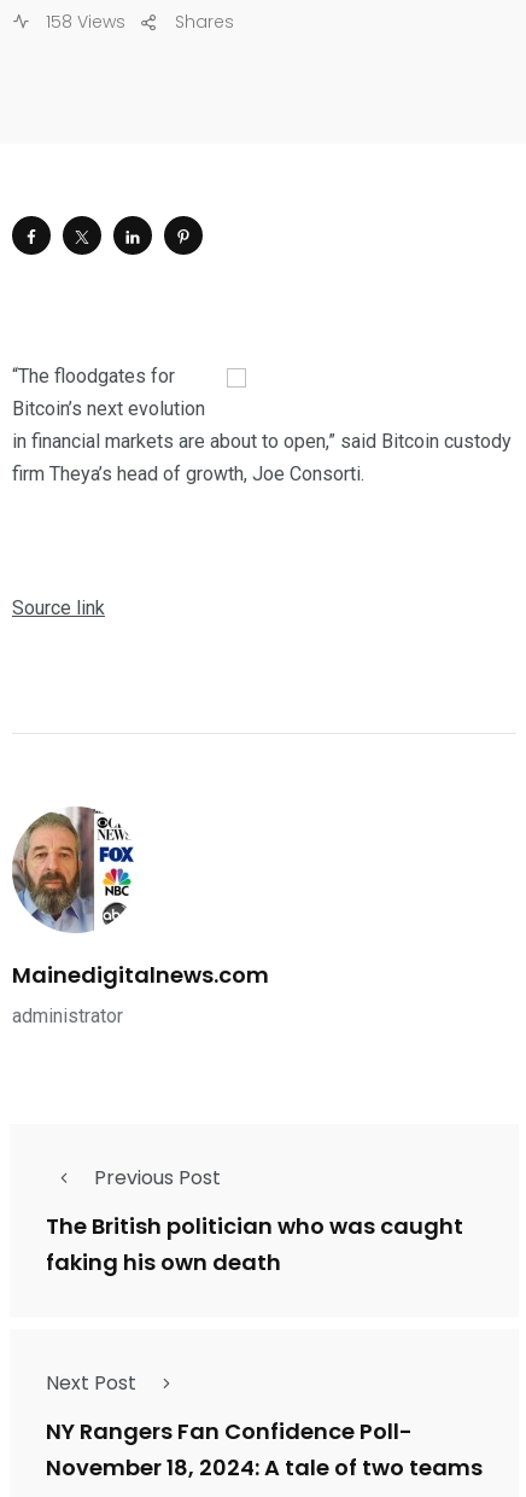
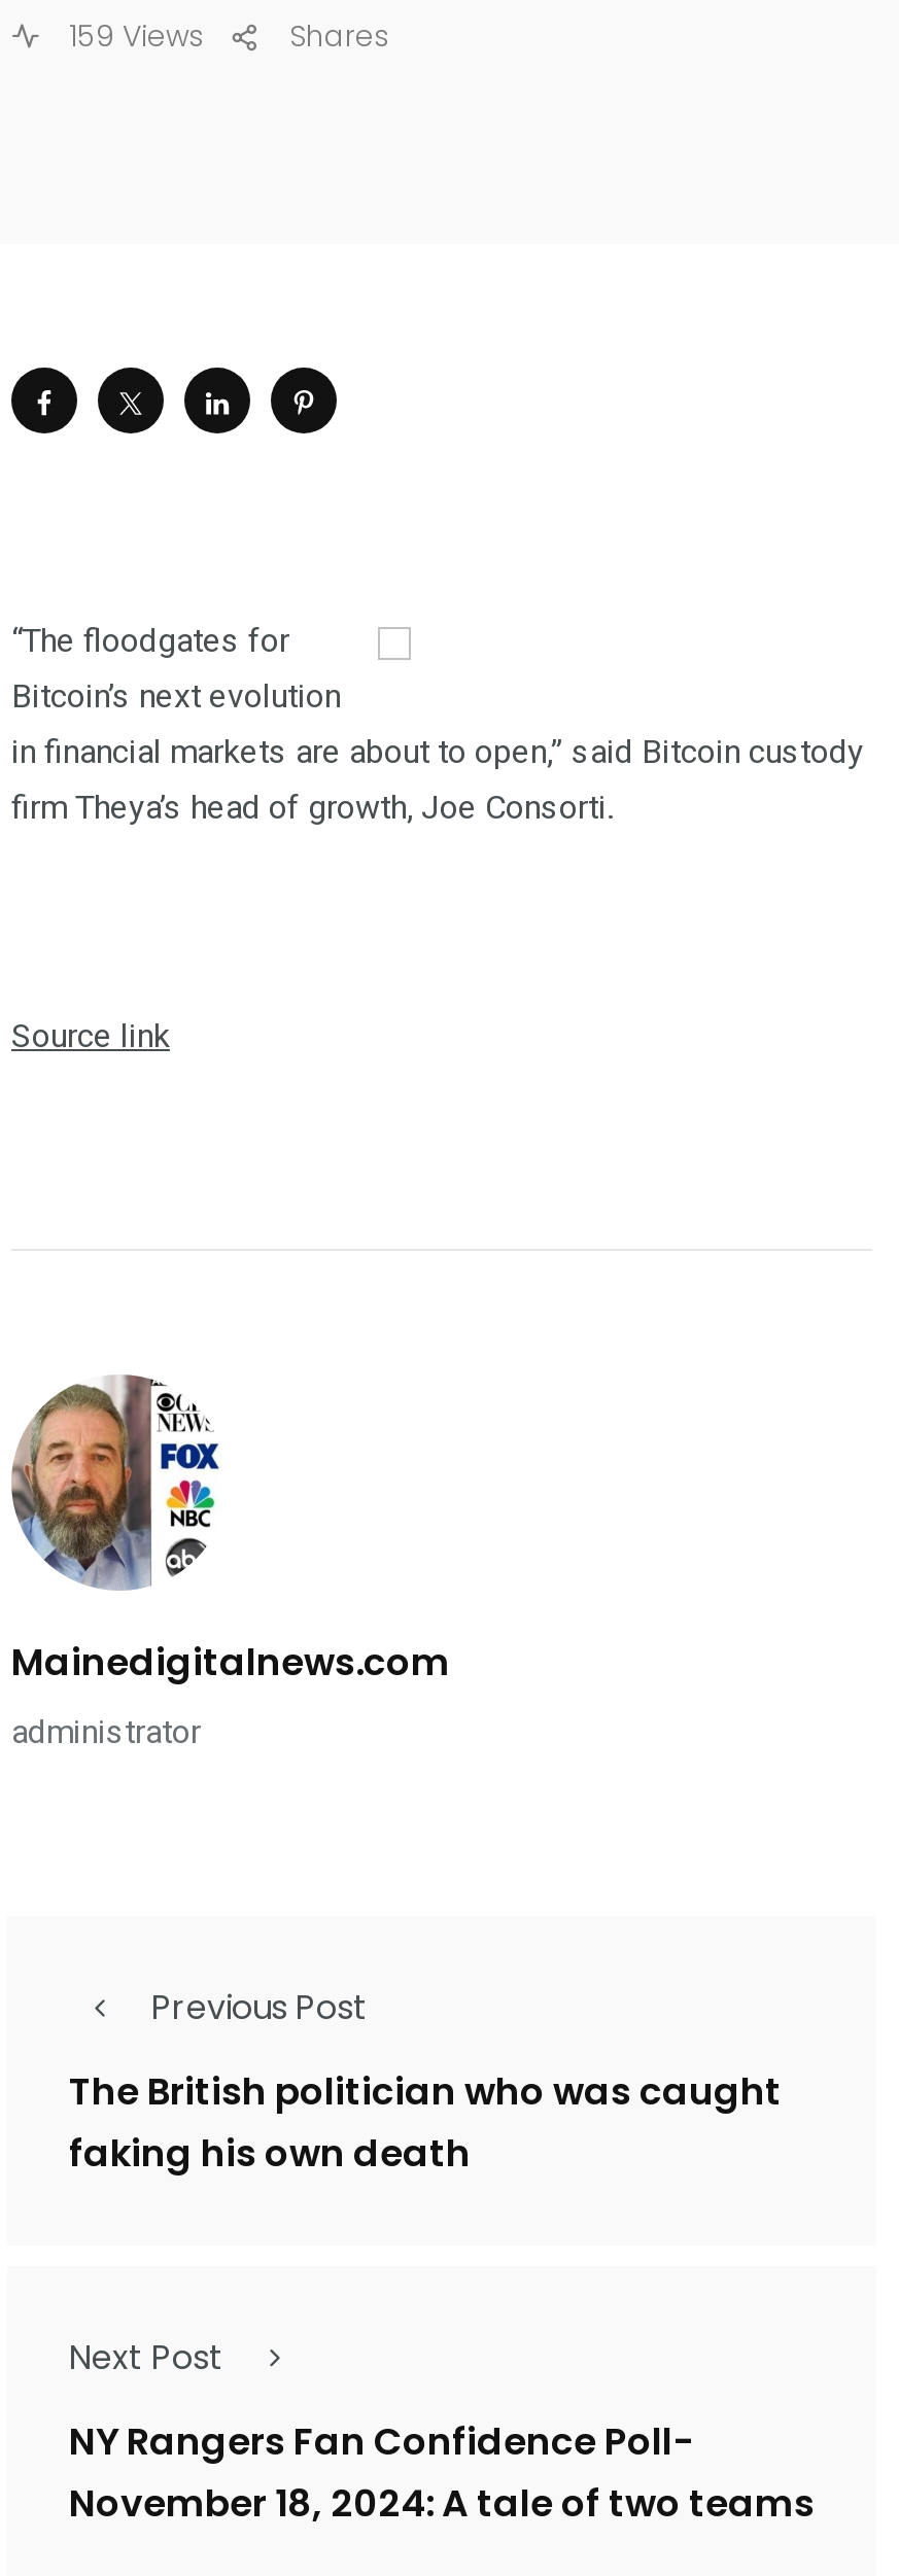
[41,10,125,34] 158 Views -> [61,16,205,57] 159 Views

